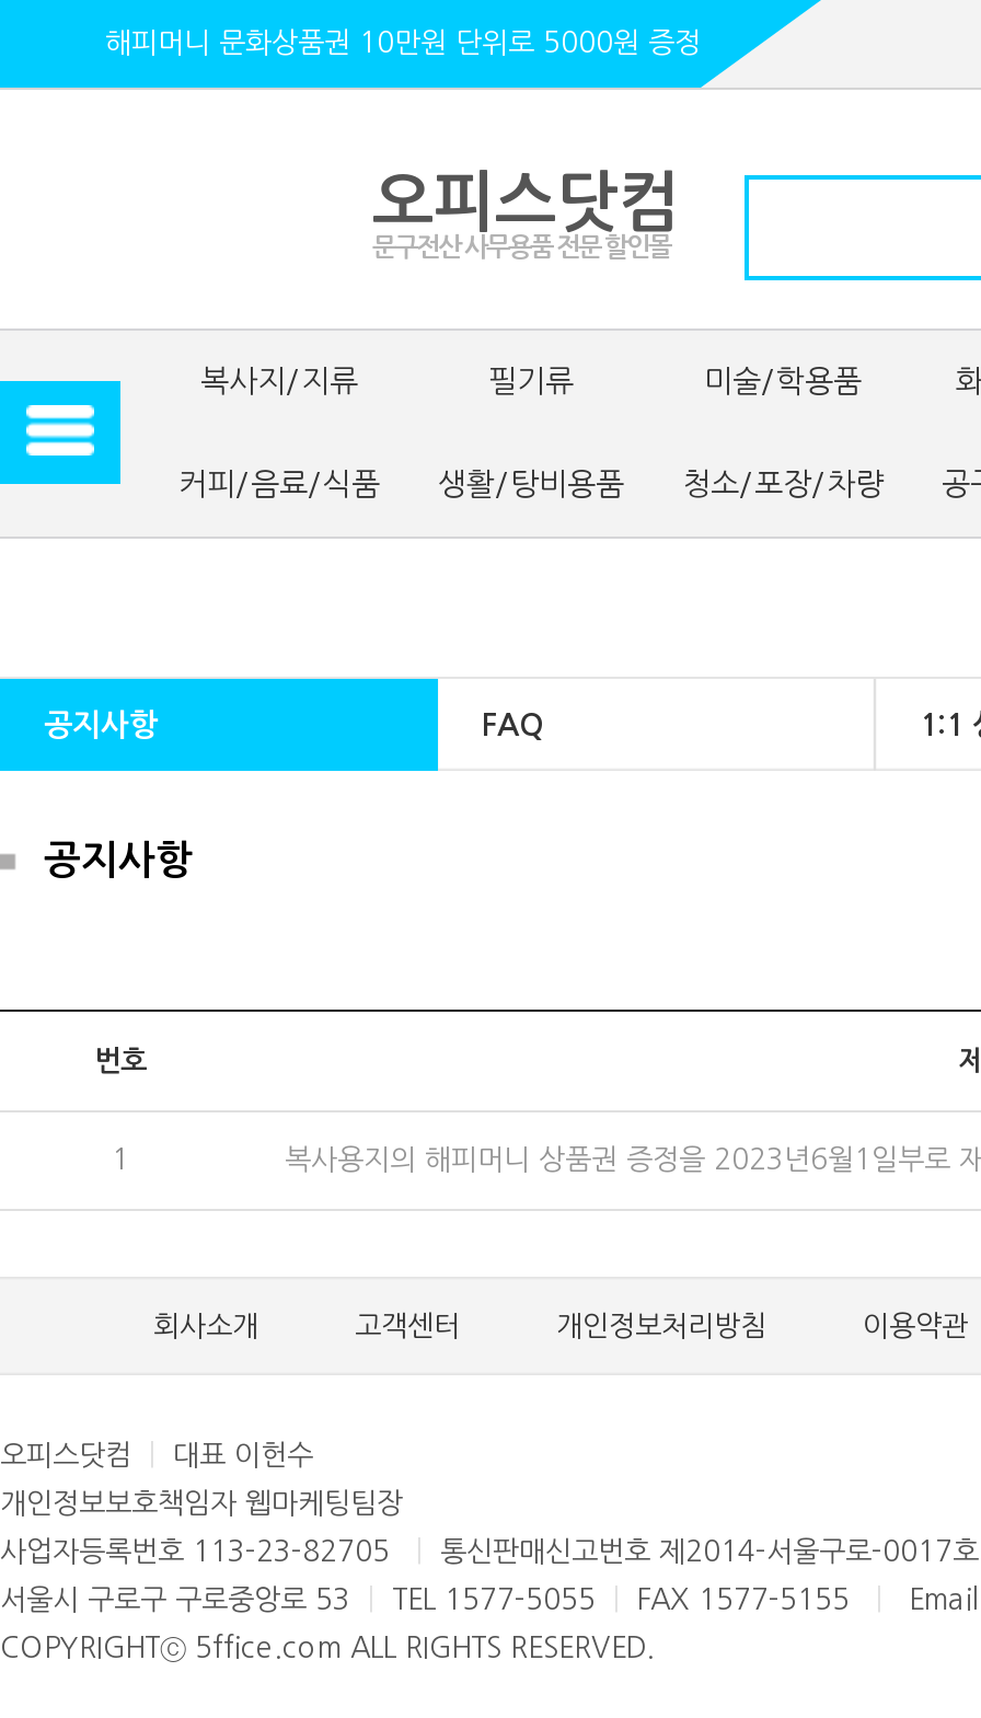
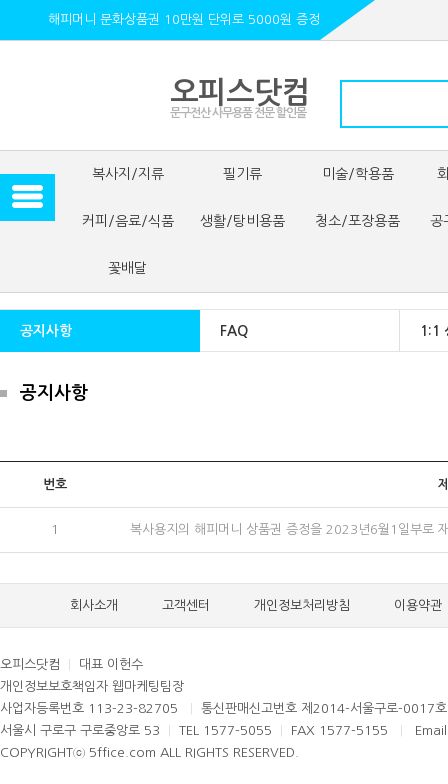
[682,469,884,499] 청소/포장/차량 -> [315,214,400,228] 청소/포장용품
none -> [108,261,147,275] 꽃배달

